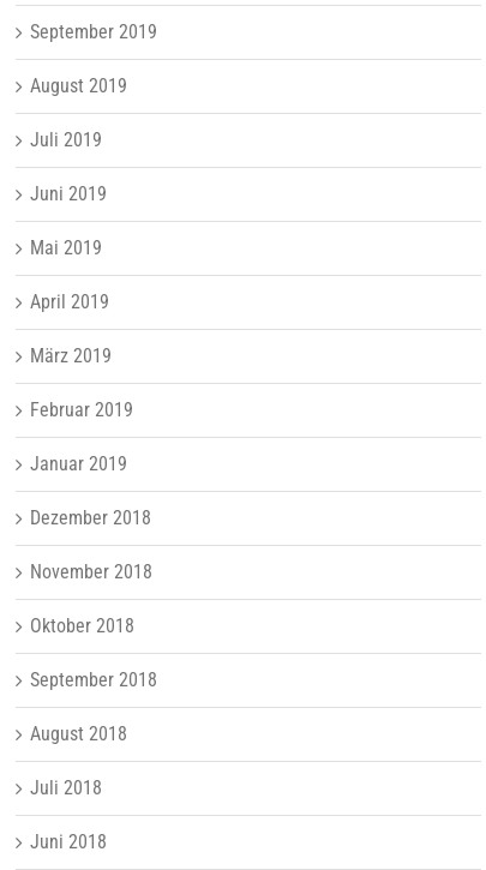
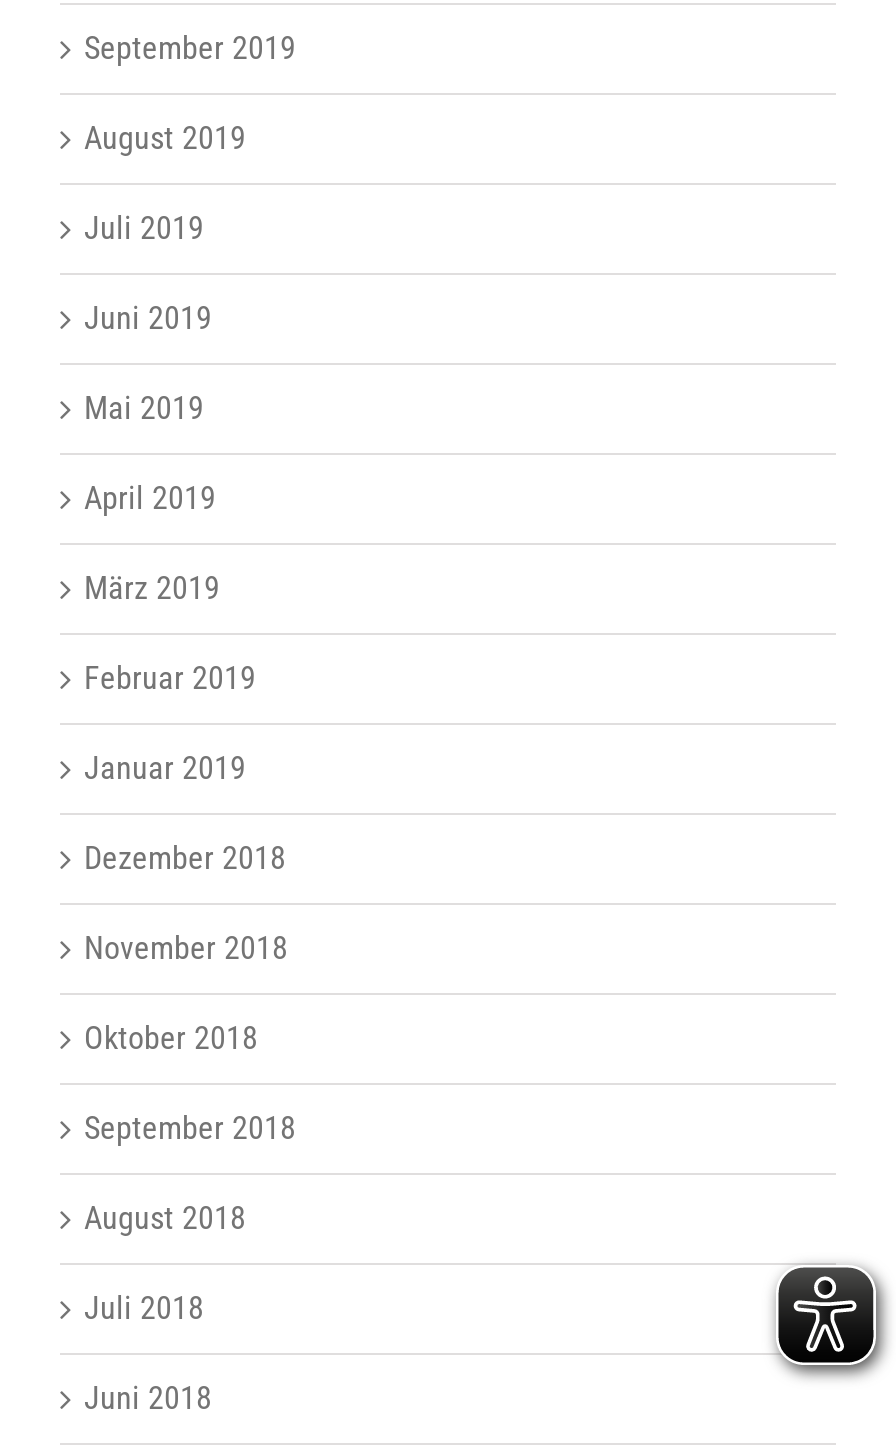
none -> [770,1261,890,1381] [image]

